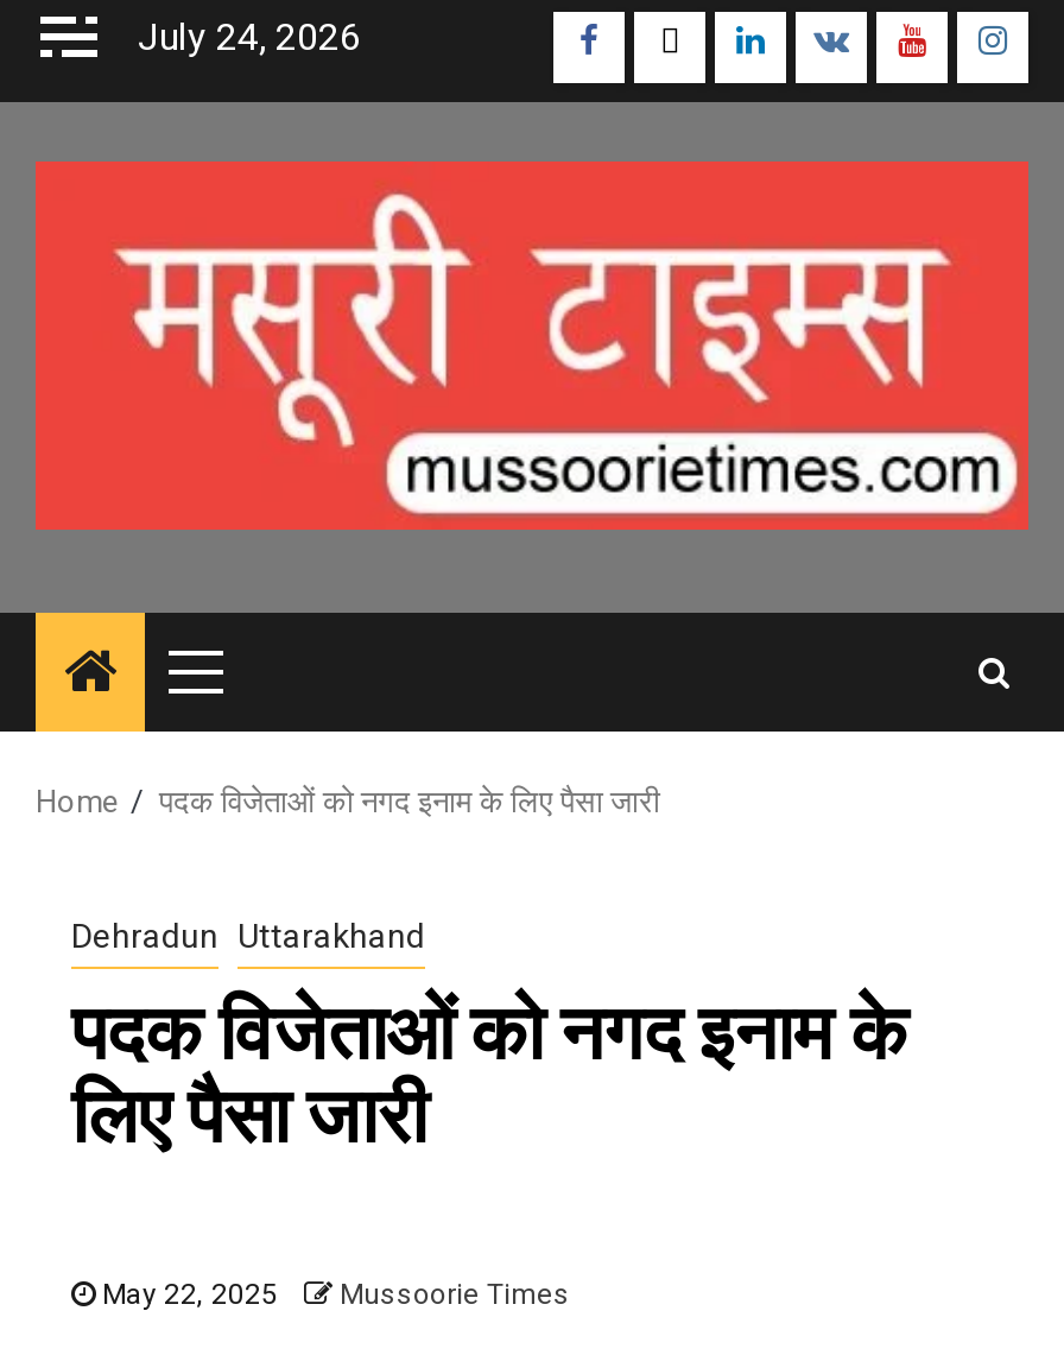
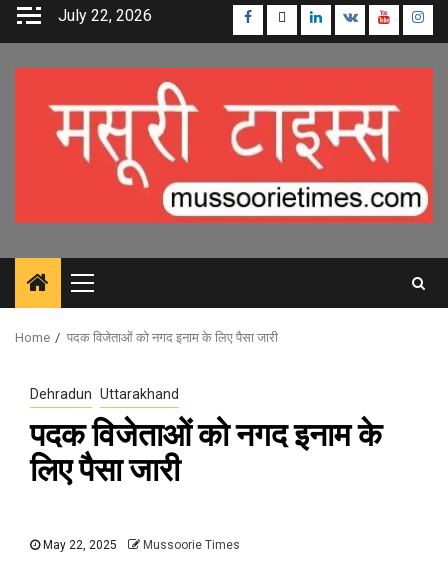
[138,14,361,59] July 24, 2026 -> [58,6,152,25] July 22, 2026

